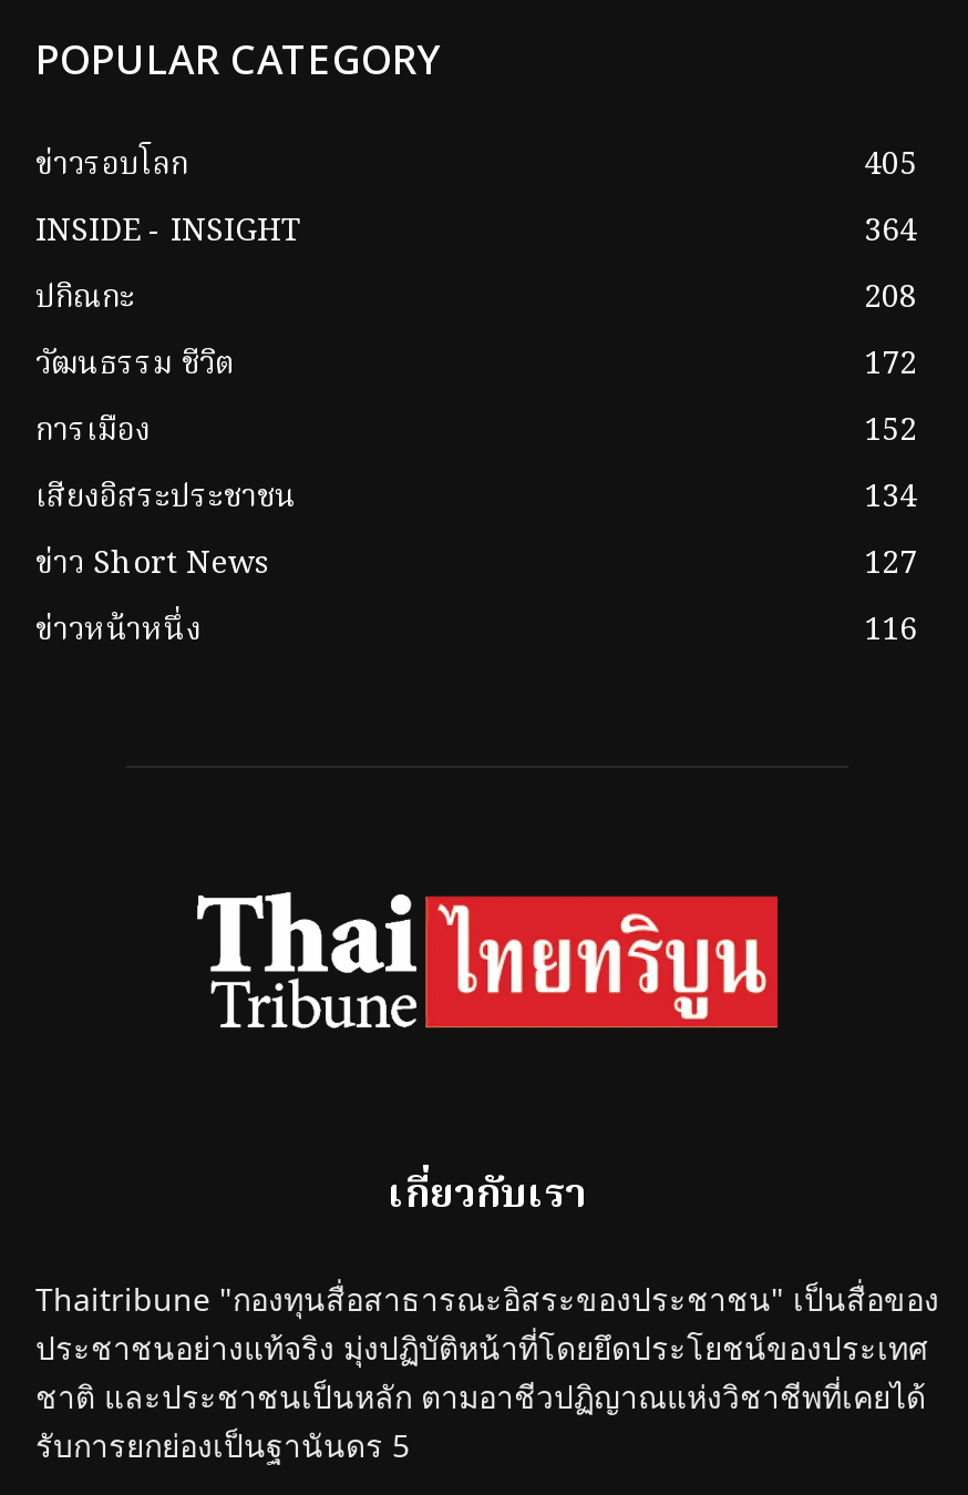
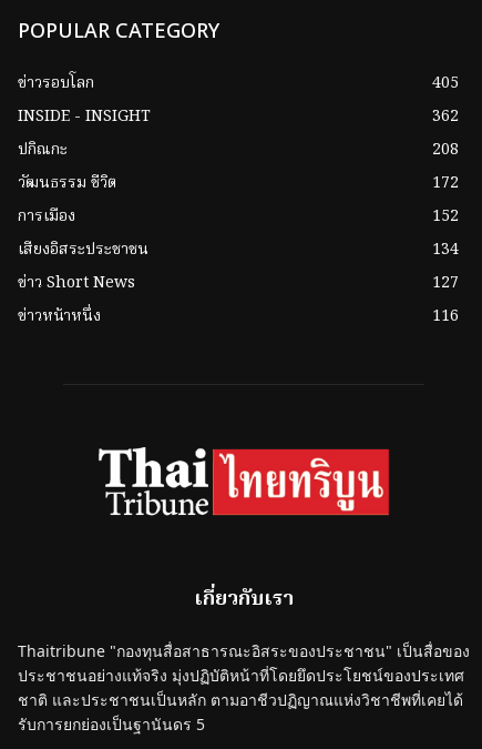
[864,206,917,254] 364 -> [432,104,459,128] 362

